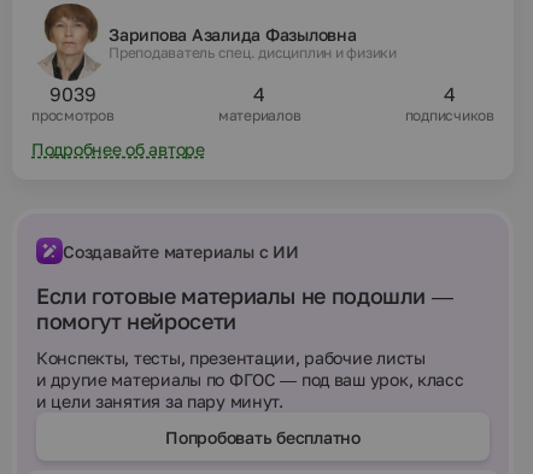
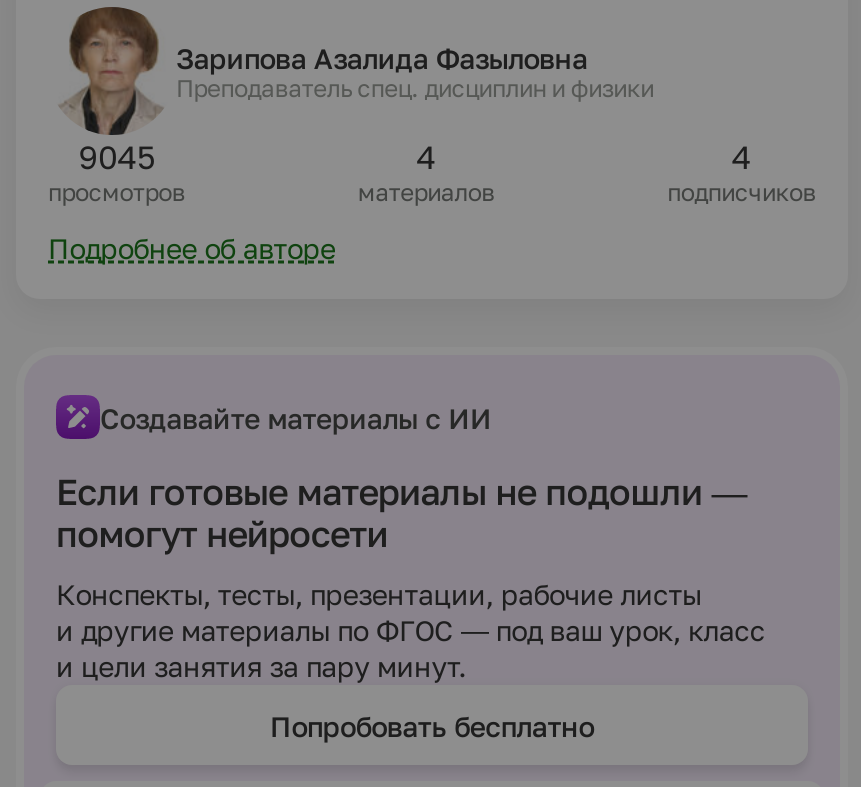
[50,82,96,106] 9039 -> [79,137,155,177] 9045

